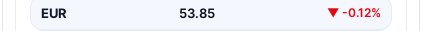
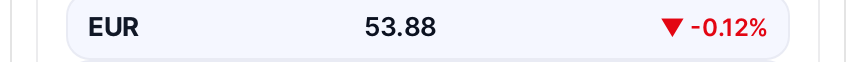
[179,5,215,21] 53.85 -> [364,10,436,42] 53.88

